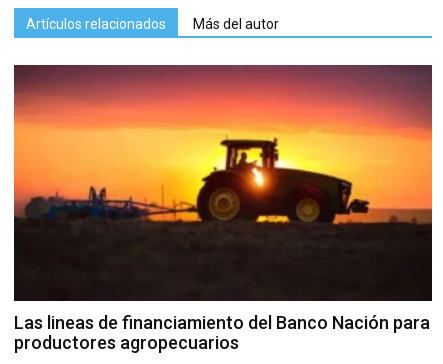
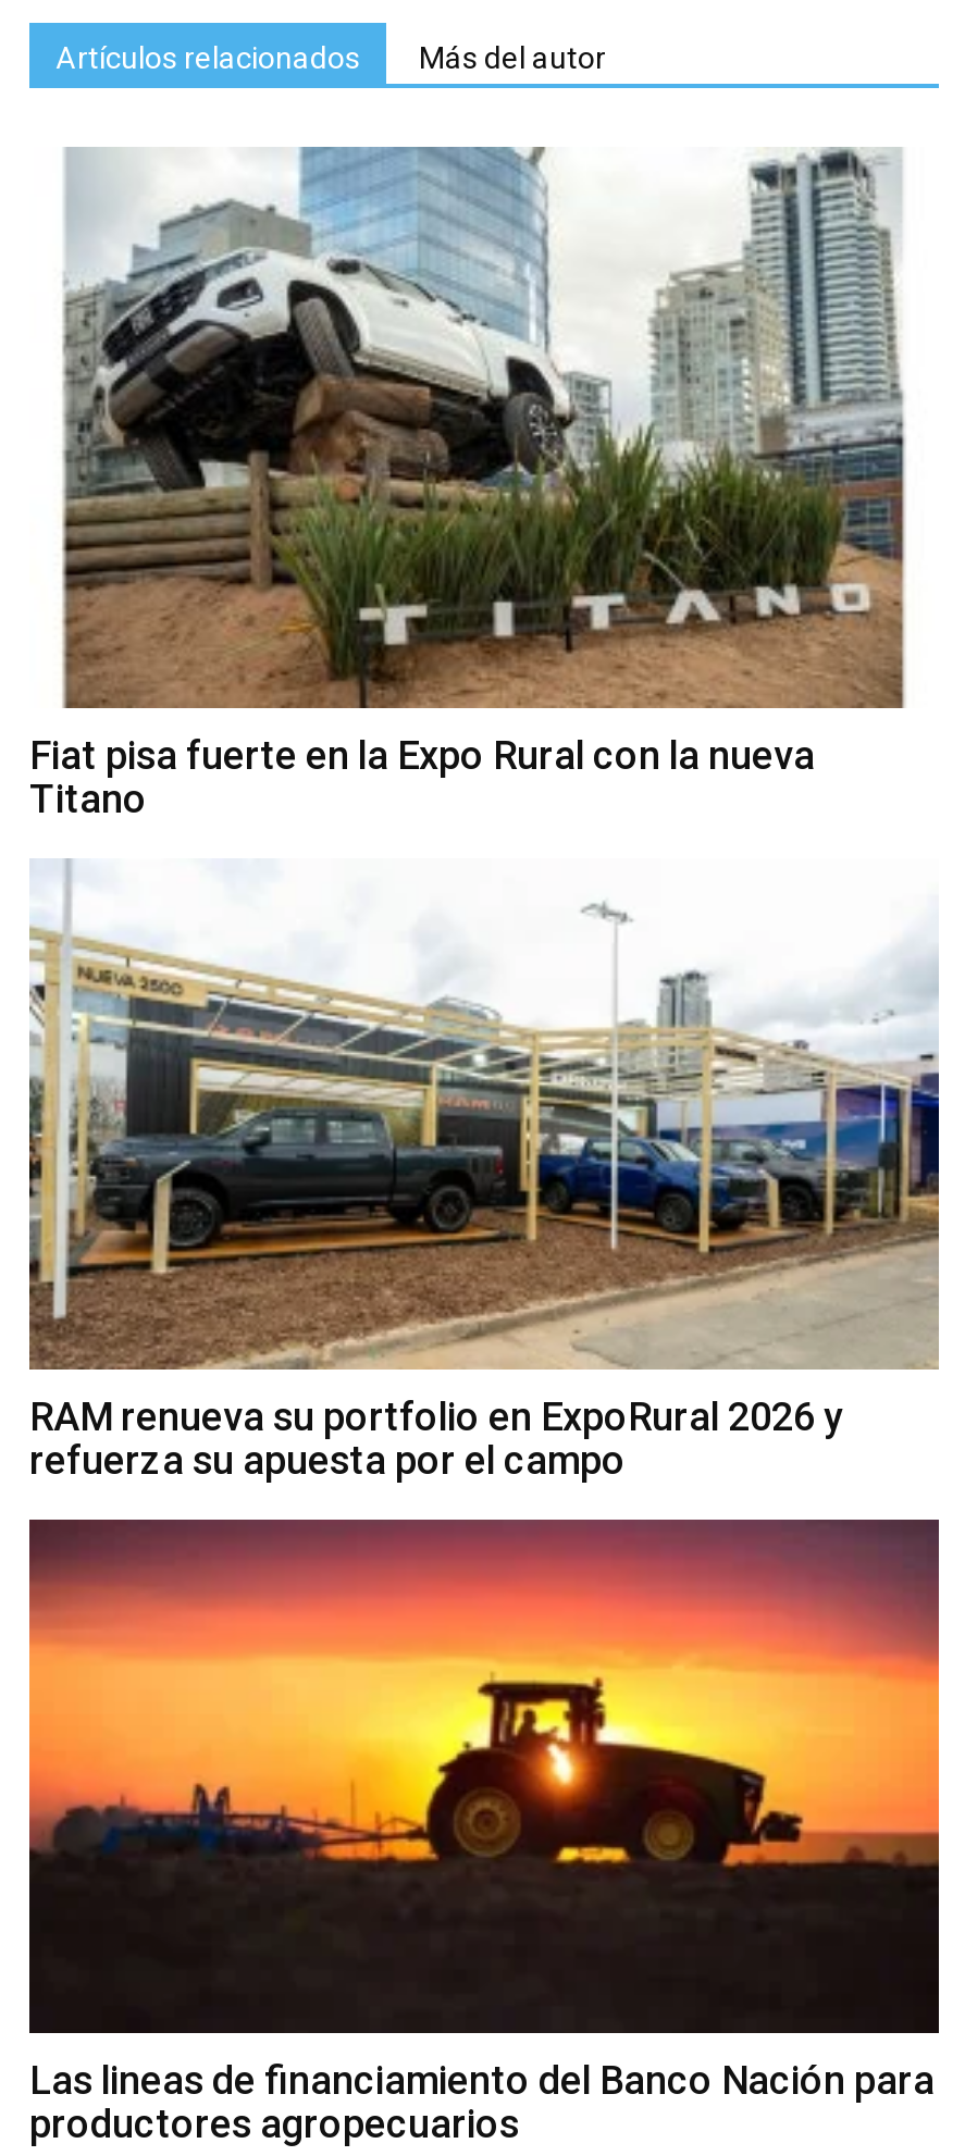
none -> [27,858,941,1483] [image] | RAM renueva su portfolio en ExpoRural 2026 y | refuerza su apuesta por el campo
none -> [29,145,906,821] [image] | Fiat pisa fuerte en la Expo Rural con la nueva | Titano

